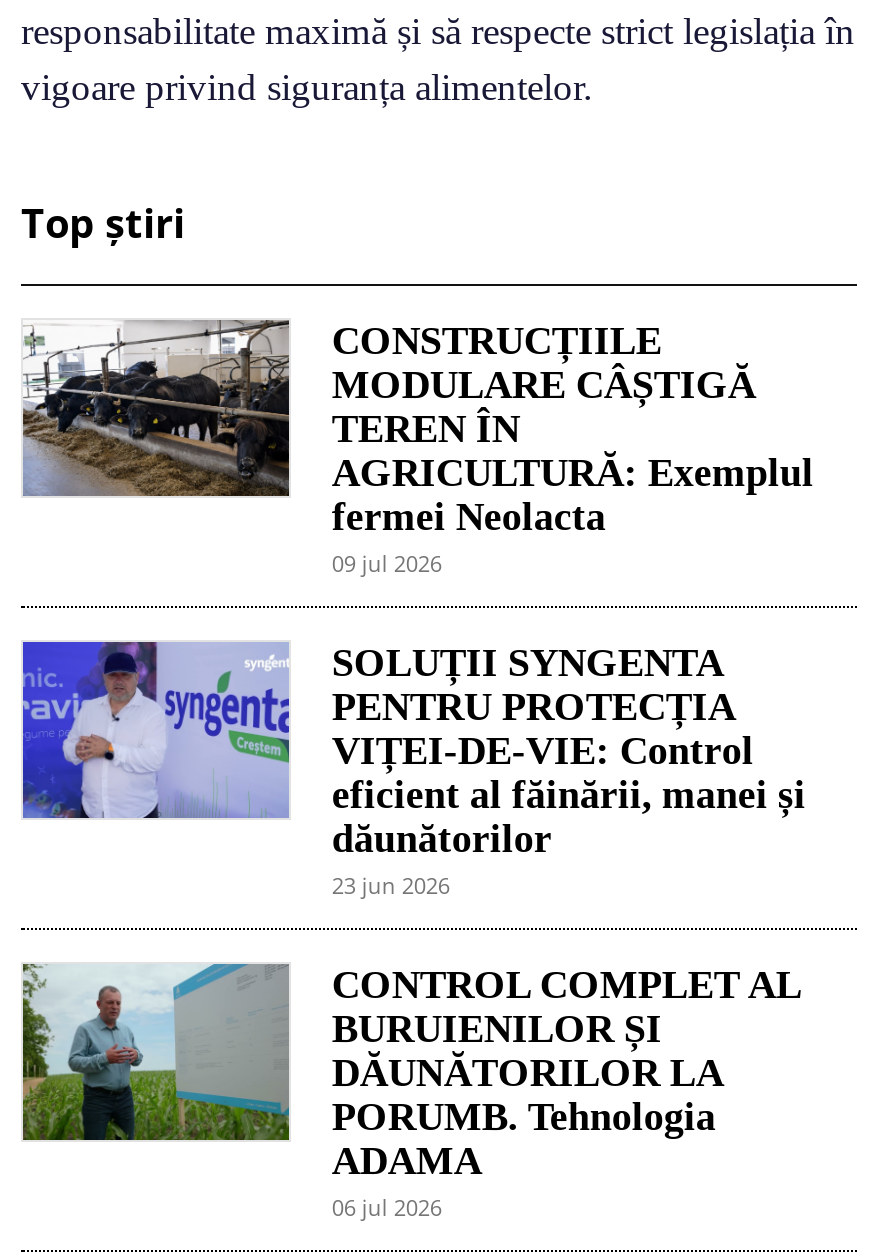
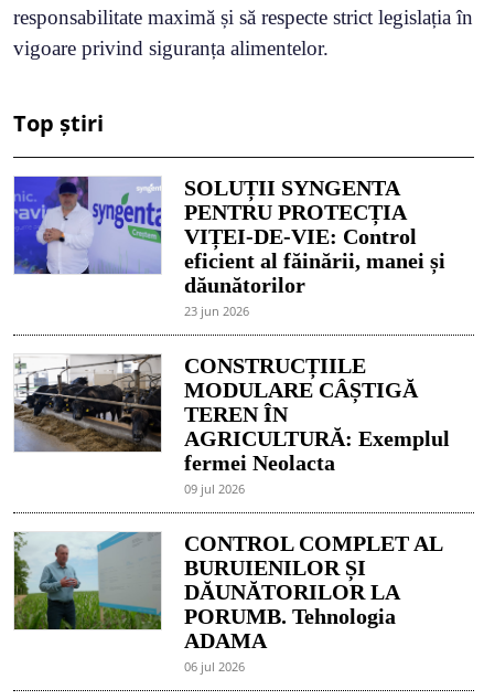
moved [21,318,814,578] -> [14,353,450,497]: [image] | CONSTRUCȚIILE | MODULARE CÂȘTIGĂ | TEREN ÎN | AGRICULTURĂ: Exemplul | fermei Neolacta | 09 jul 2026
moved [21,640,806,900] -> [13,175,446,319]: [image] | SOLUȚII SYNGENTA | PENTRU PROTECȚIA | VIȚEI-DE-VIE: Control | eficient al făinării, manei și | dăunătorilor | 23 jun 2026

